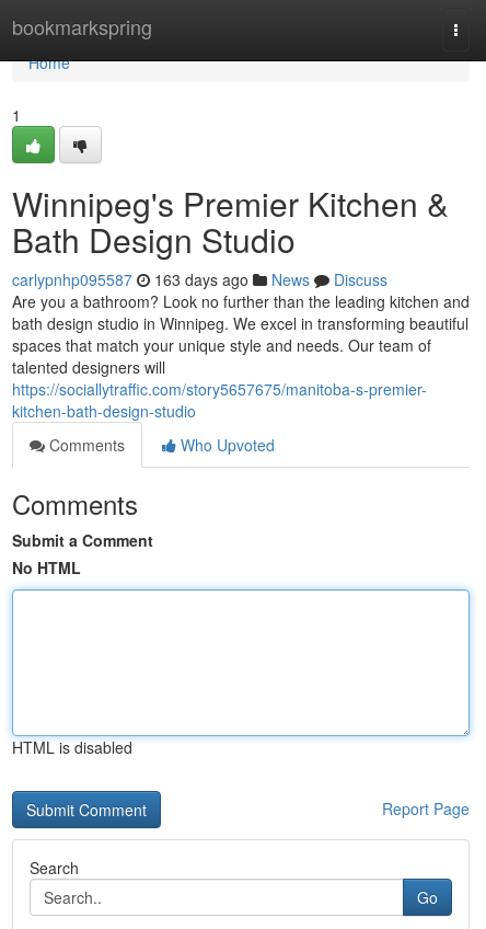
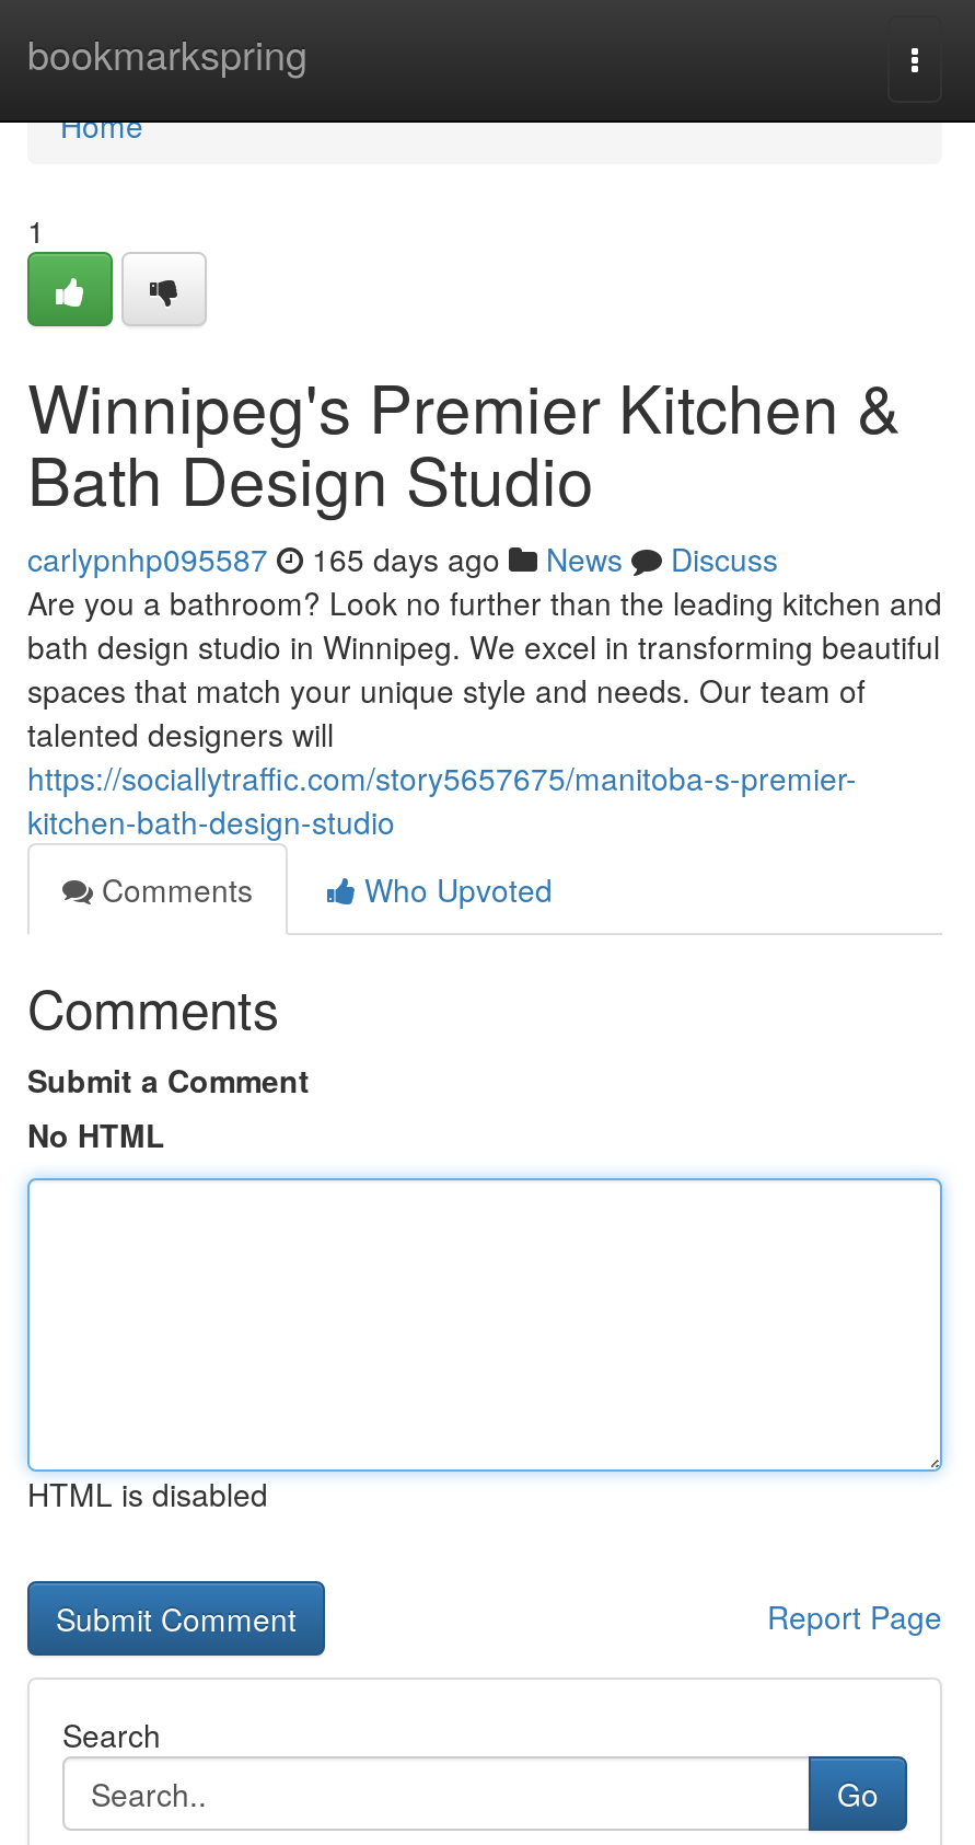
[12,268,387,290] carlypnhp095587 163 days ago News Discuss -> [27,537,778,580] carlypnhp095587 165 days ago News Discuss

